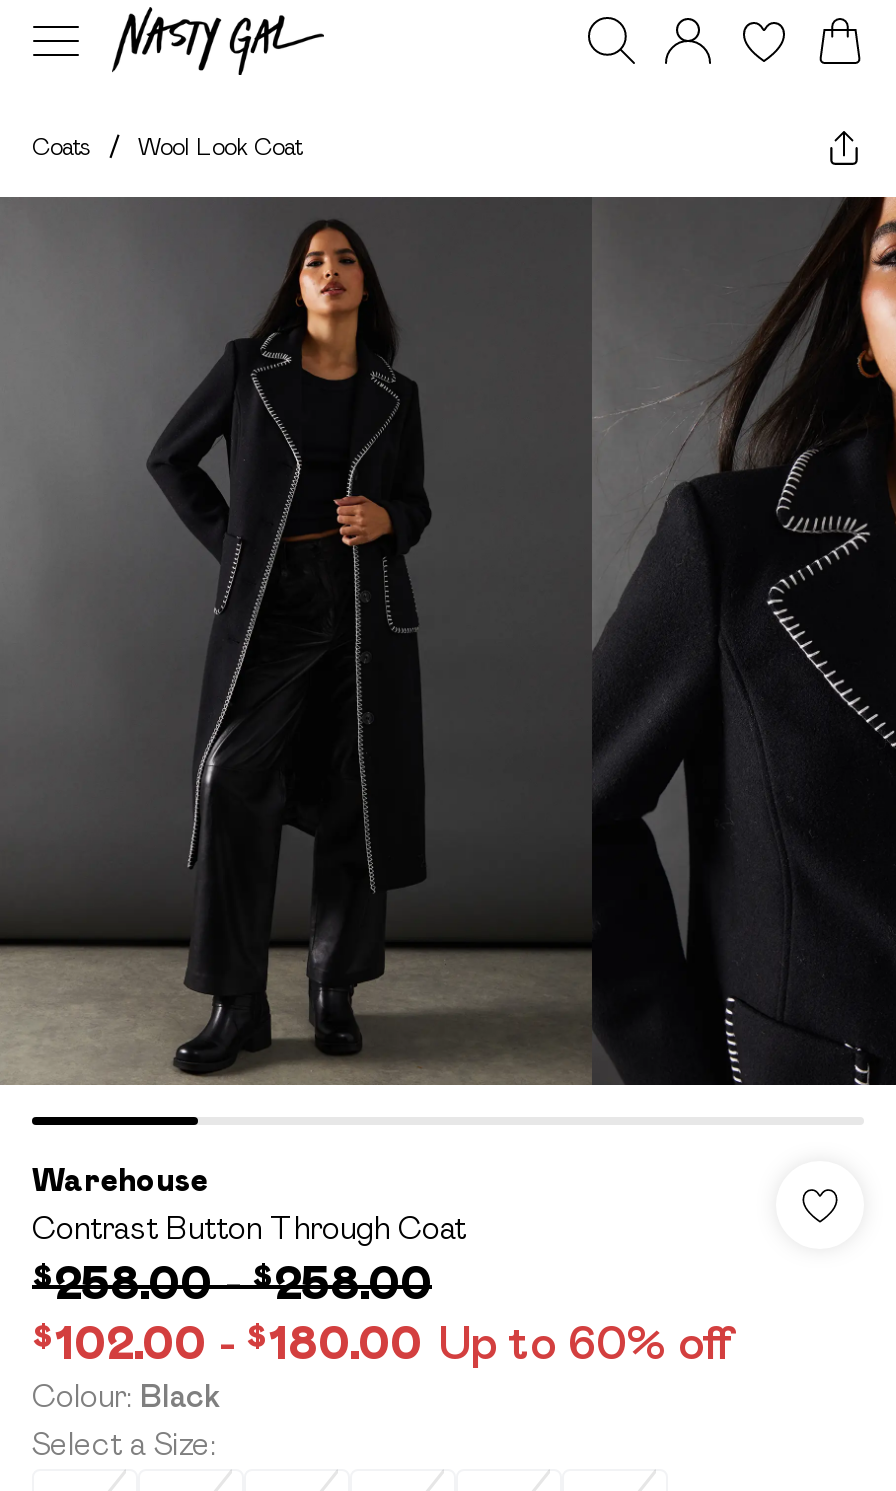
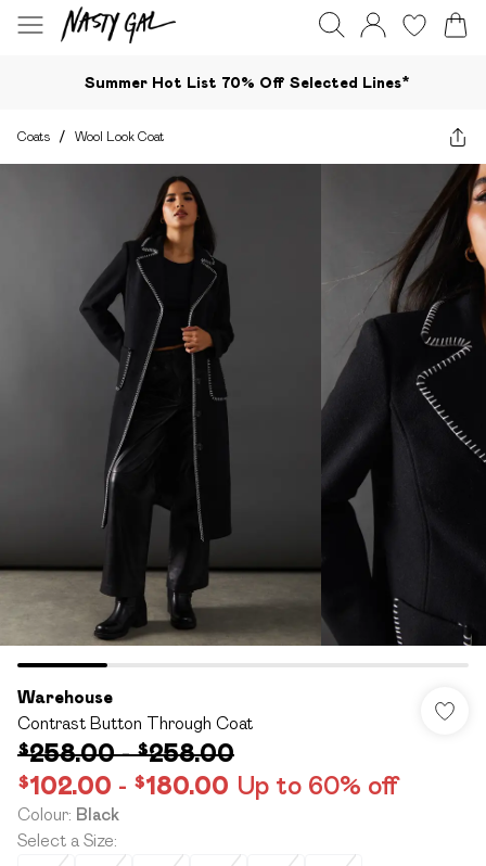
none -> [85,73,410,91] Summer Hot List 70% Off Selected Lines*

